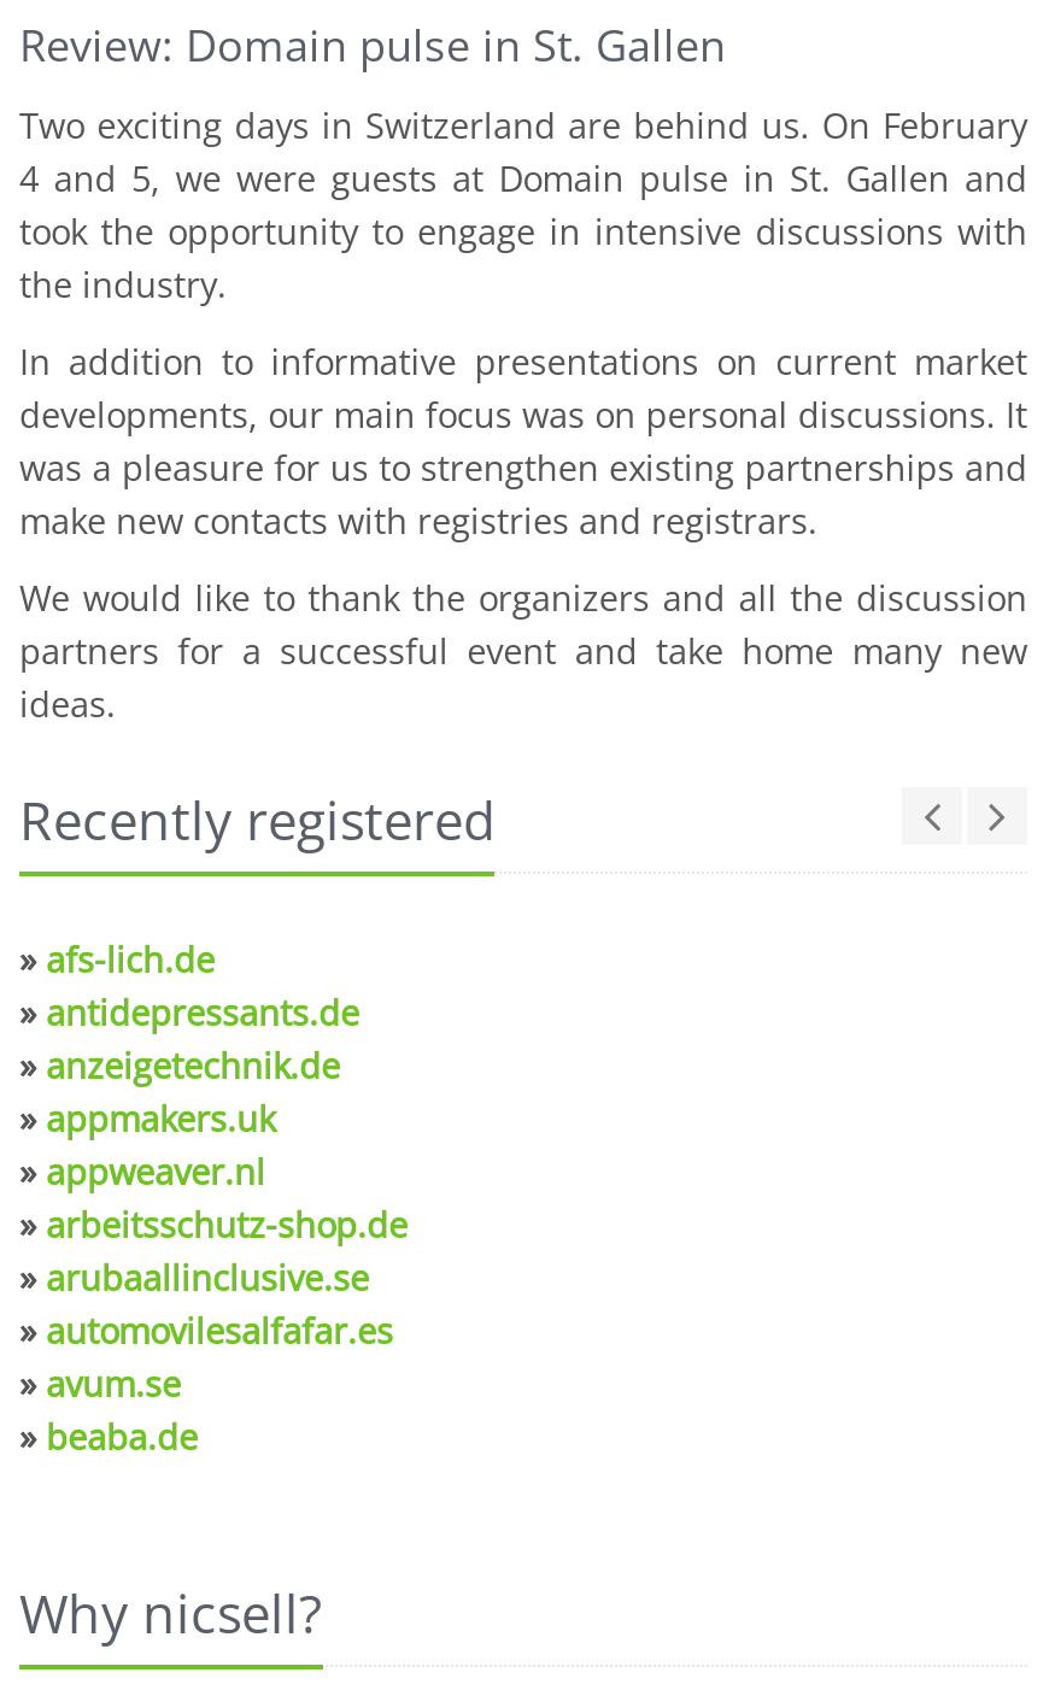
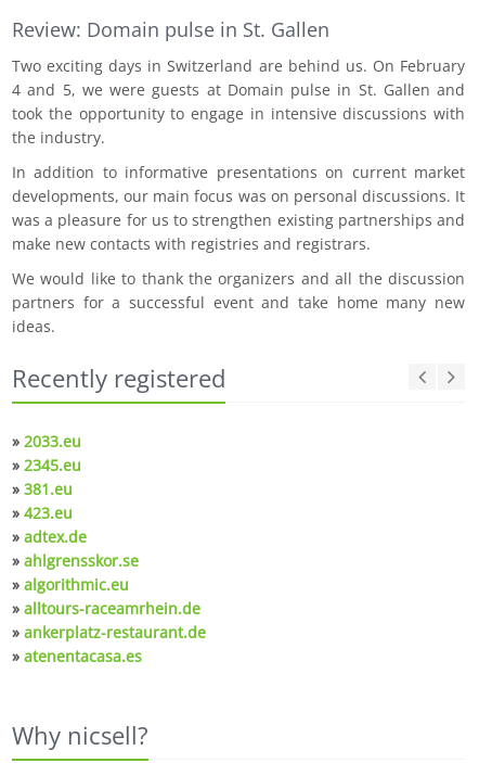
[19,937,408,1460] » afs-lich.de | » antidepressants.de | » anzeigetechnik.de | » appmakers.uk | » appweaver.nl | » arbeitsschutz-shop.de | » arubaallinclusive.se | » automovilesalfafar.es | » avum.se | » beaba.de -> [12,431,206,667] » 2033.eu | » 2345.eu | » 381.eu | » 423.eu | » adtex.de | » ahlgrensskor.se | » algorithmic.eu | » alltours-raceamrhein.de | » ankerplatz-restaurant.de | » atenentacasa.es

